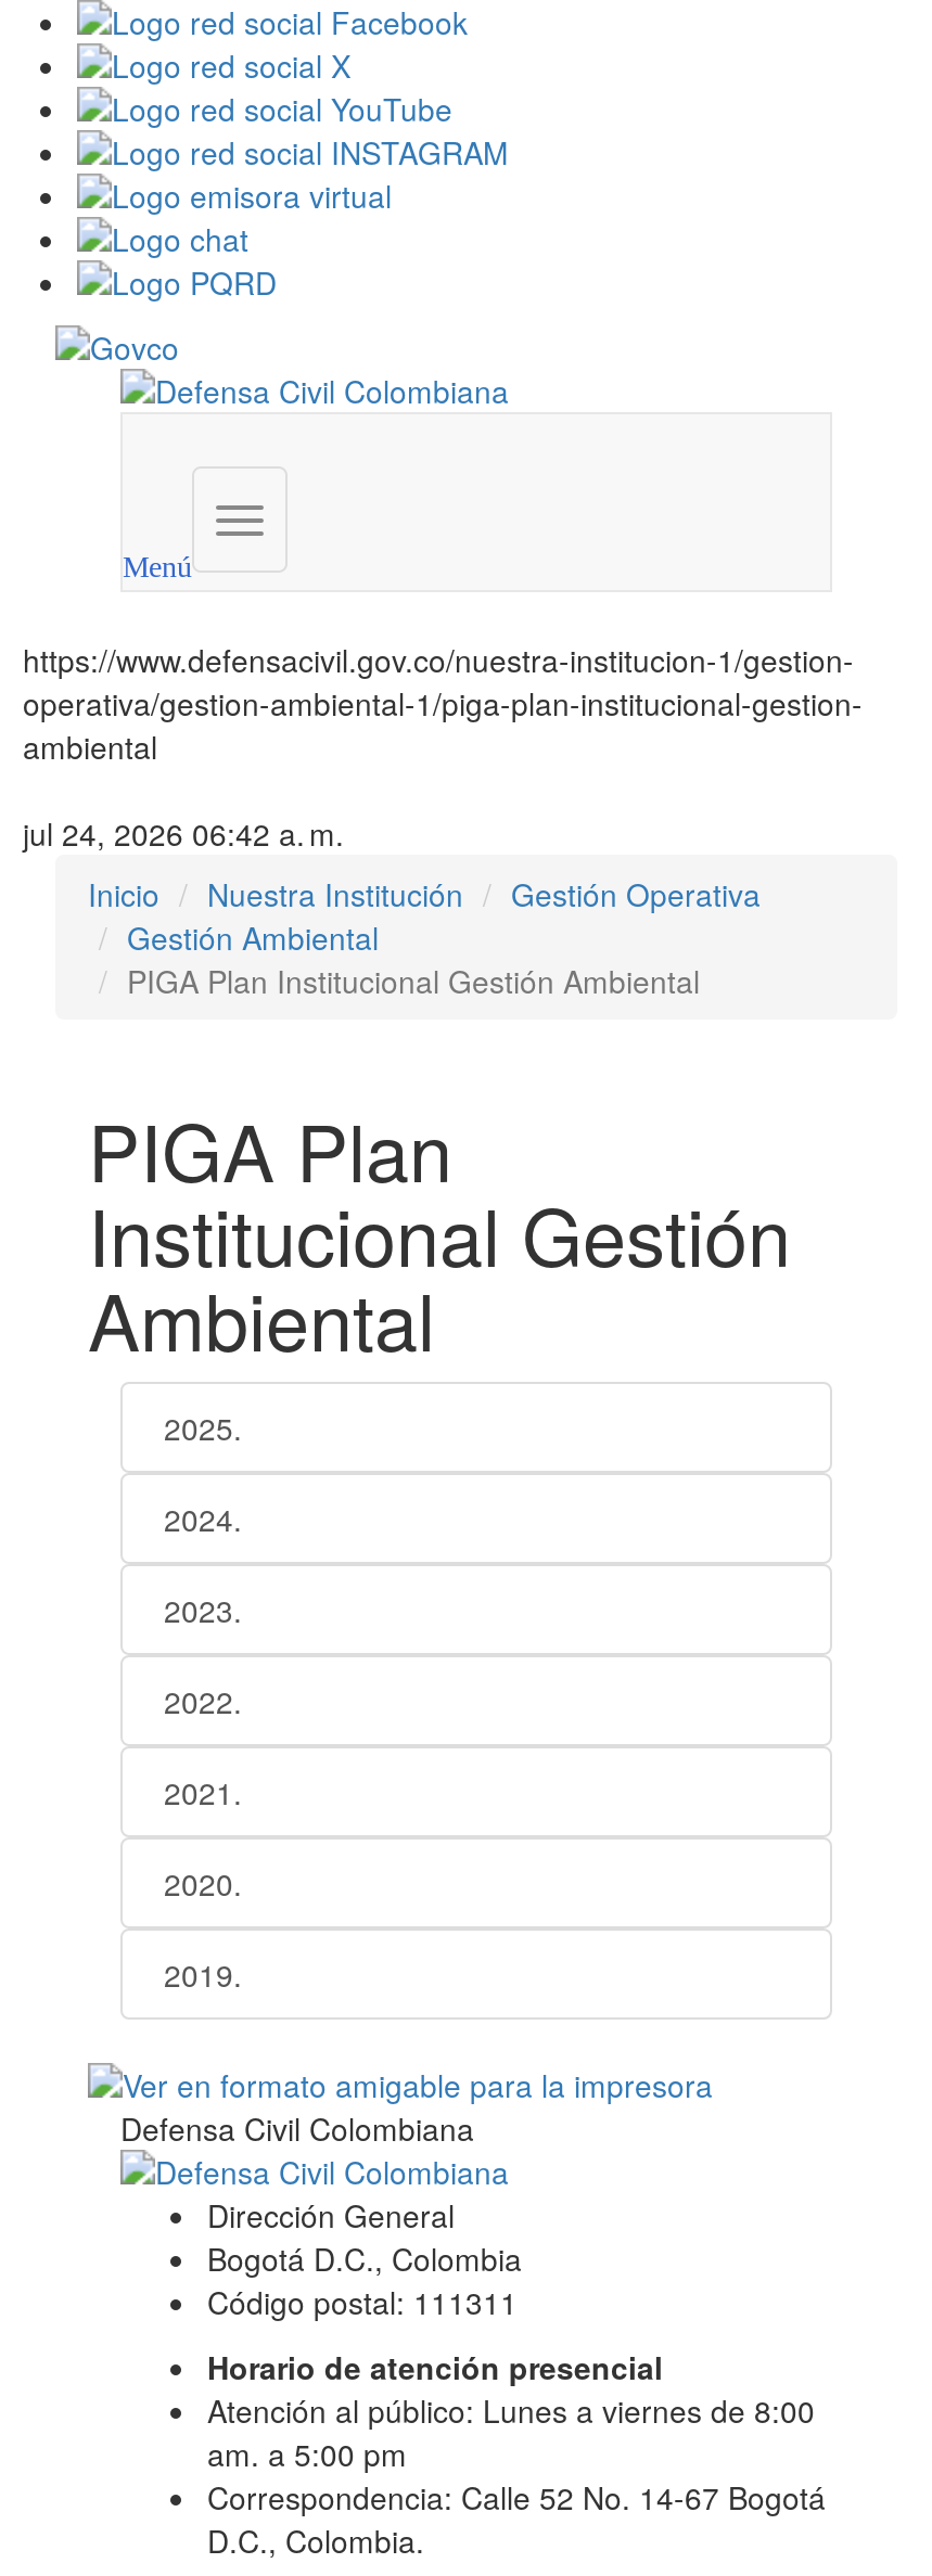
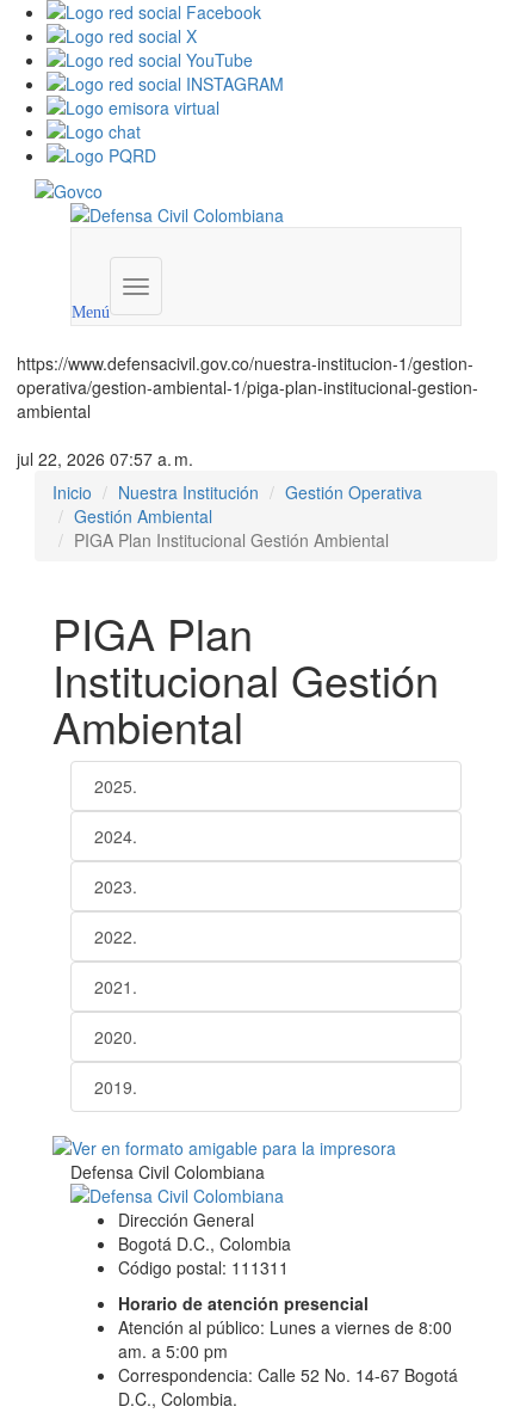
[23,811,344,855] jul 24, 2026 06:42 a. m. -> [17,447,193,471] jul 22, 2026 07:57 a. m.

